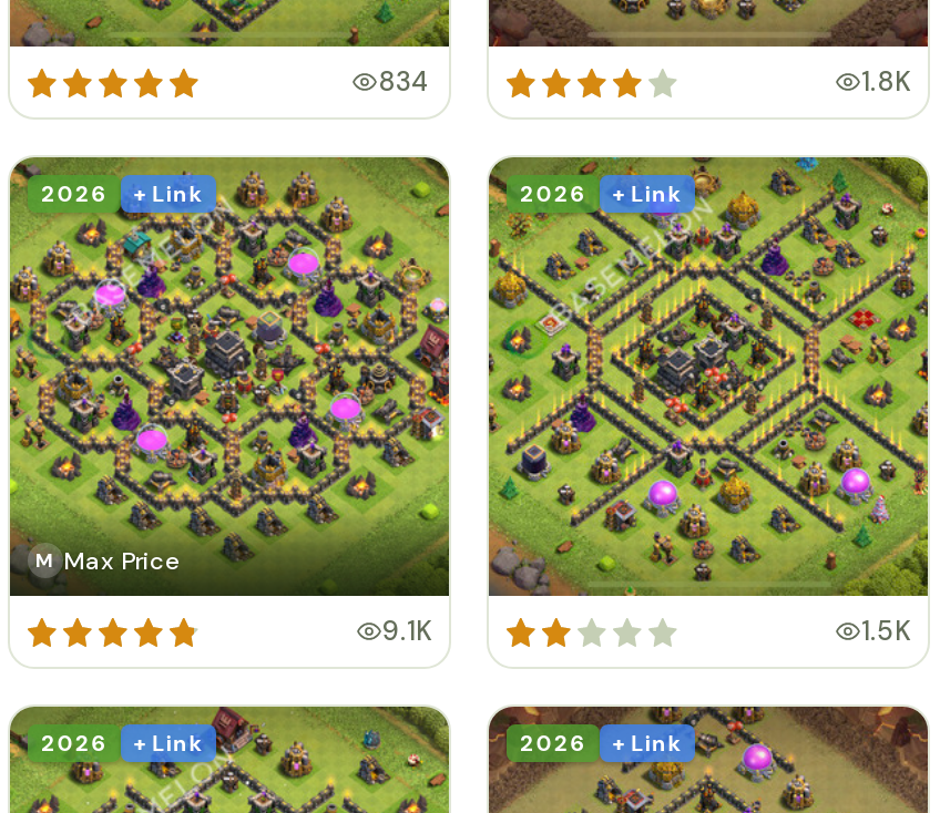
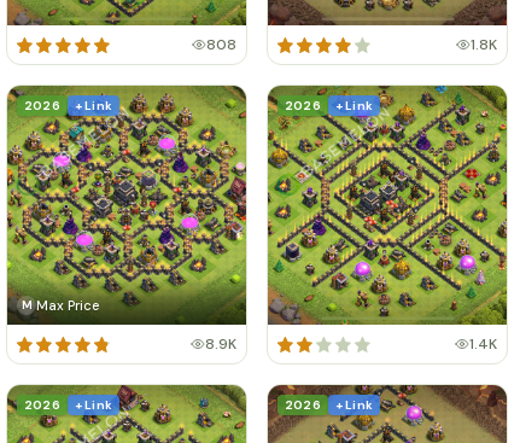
[378,64,431,100] 834 -> [206,35,236,54] 808
[382,614,431,649] 9.1K -> [205,334,236,354] 8.9K
[861,614,910,649] 1.5K -> [469,334,497,354] 1.4K

